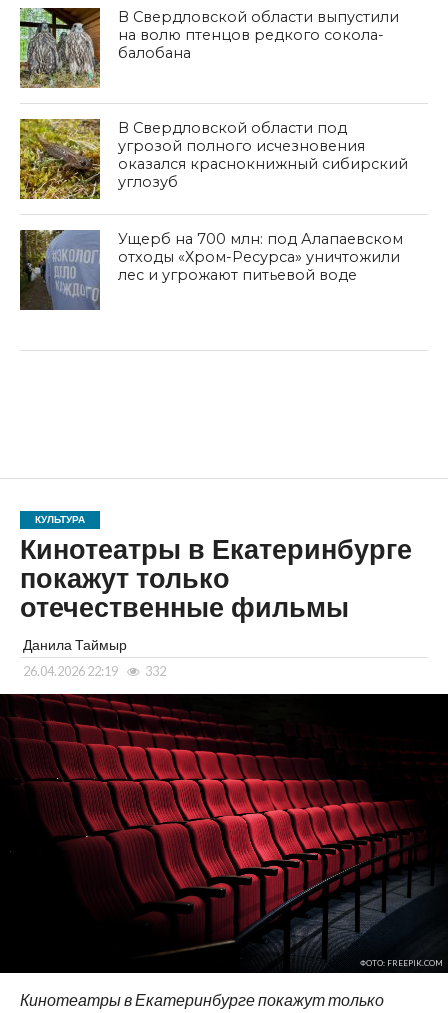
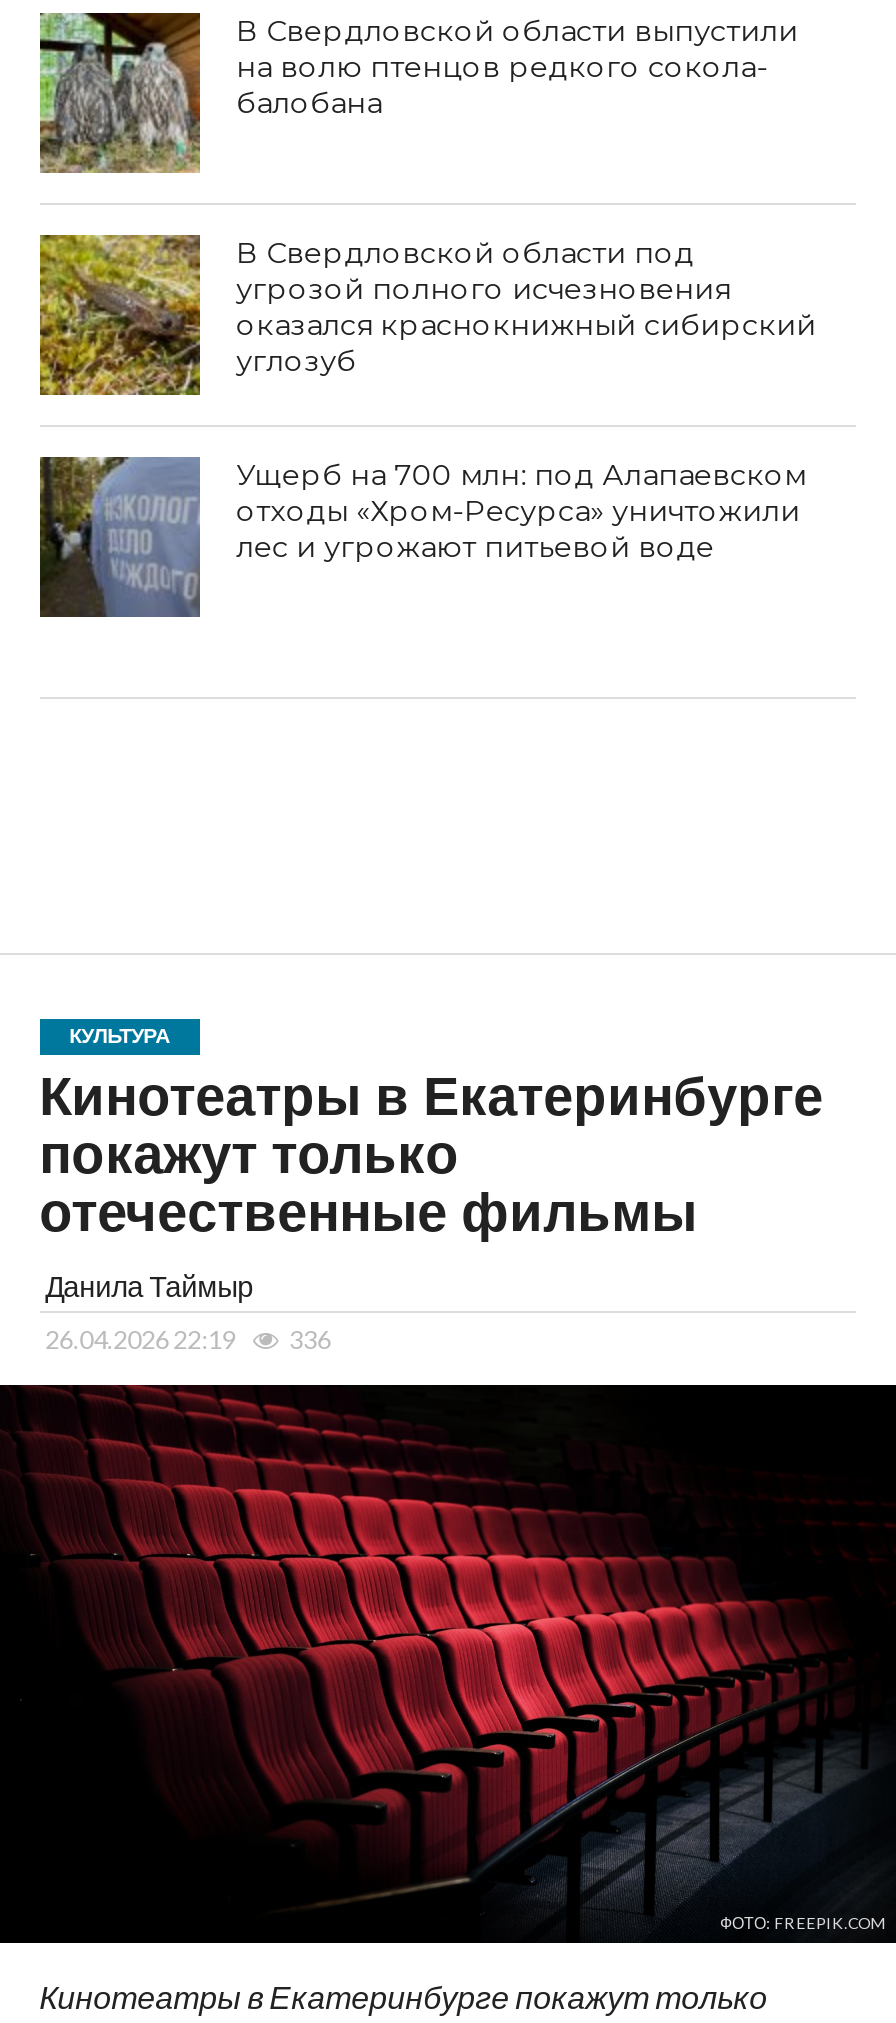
[23,663,166,679] 26.04.2026 22:19 332 -> [45,1323,331,1355] 26.04.2026 22:19 336

